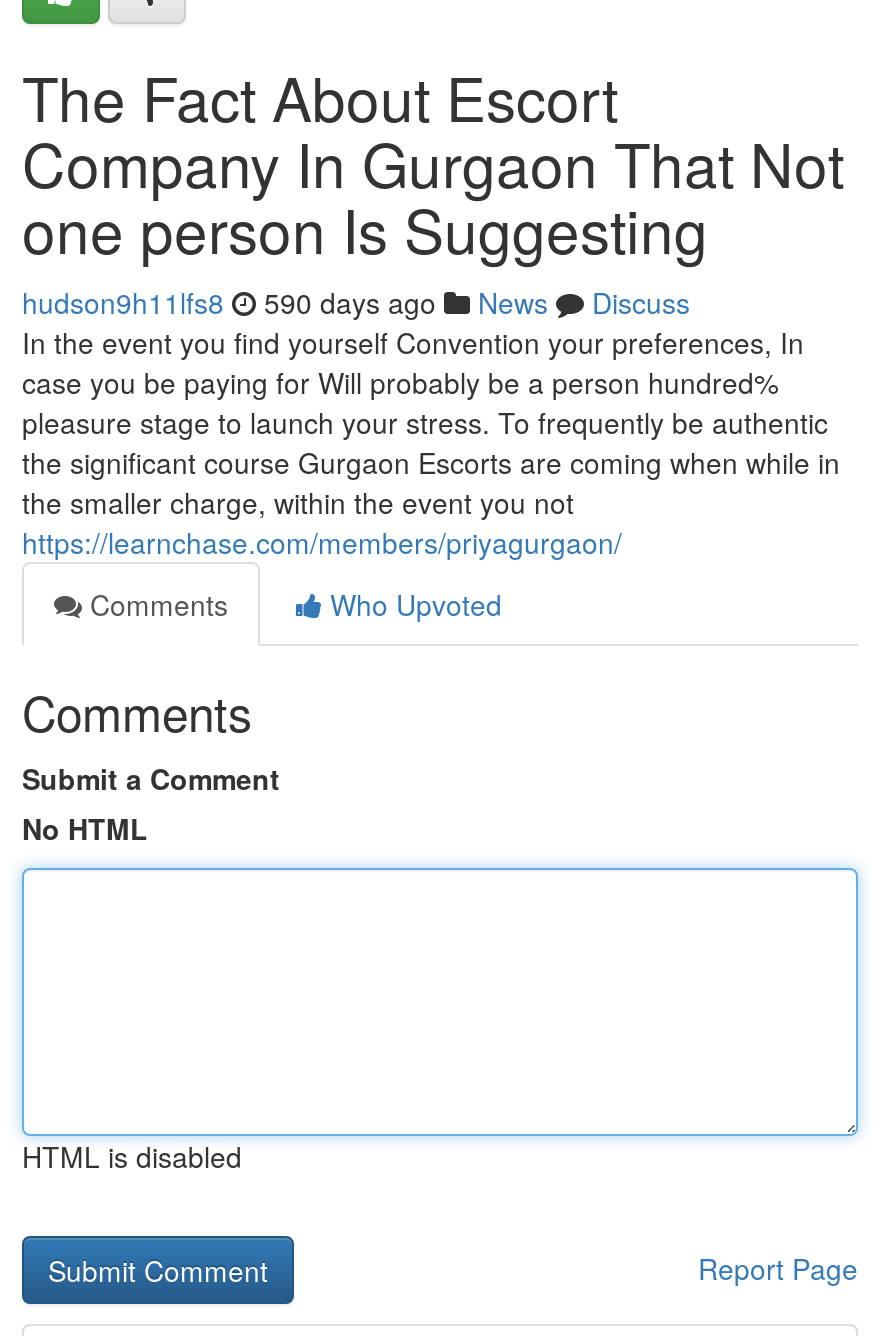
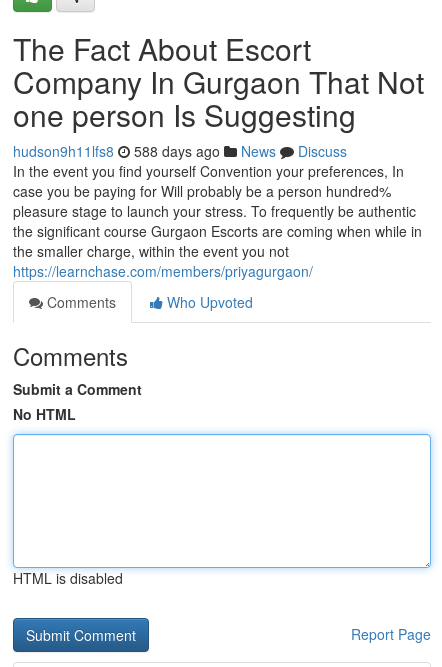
[22,282,690,322] hudson9h11lfs8 590 days ago News Discuss -> [13,141,347,161] hudson9h11lfs8 588 days ago News Discuss

